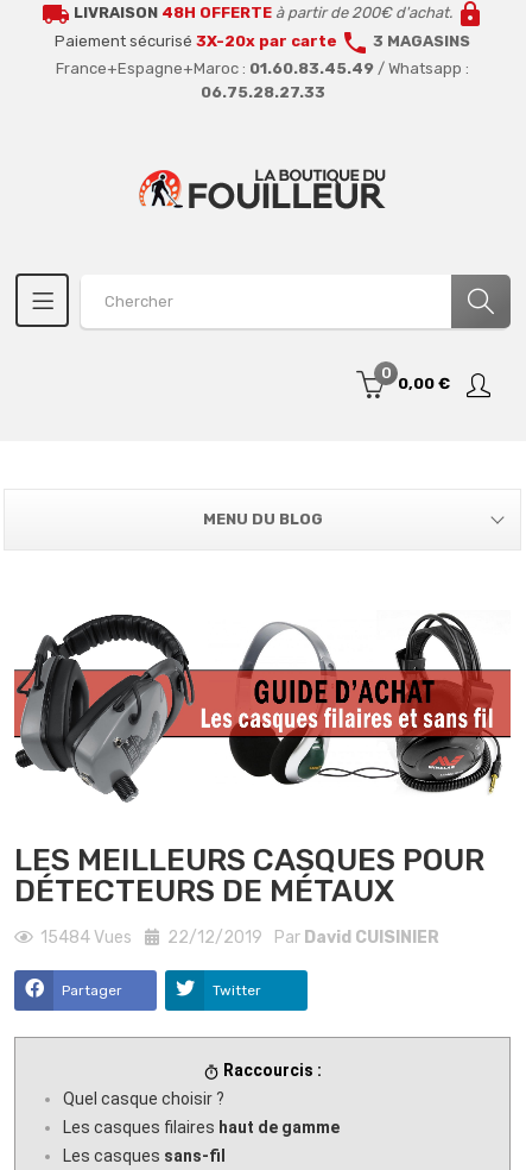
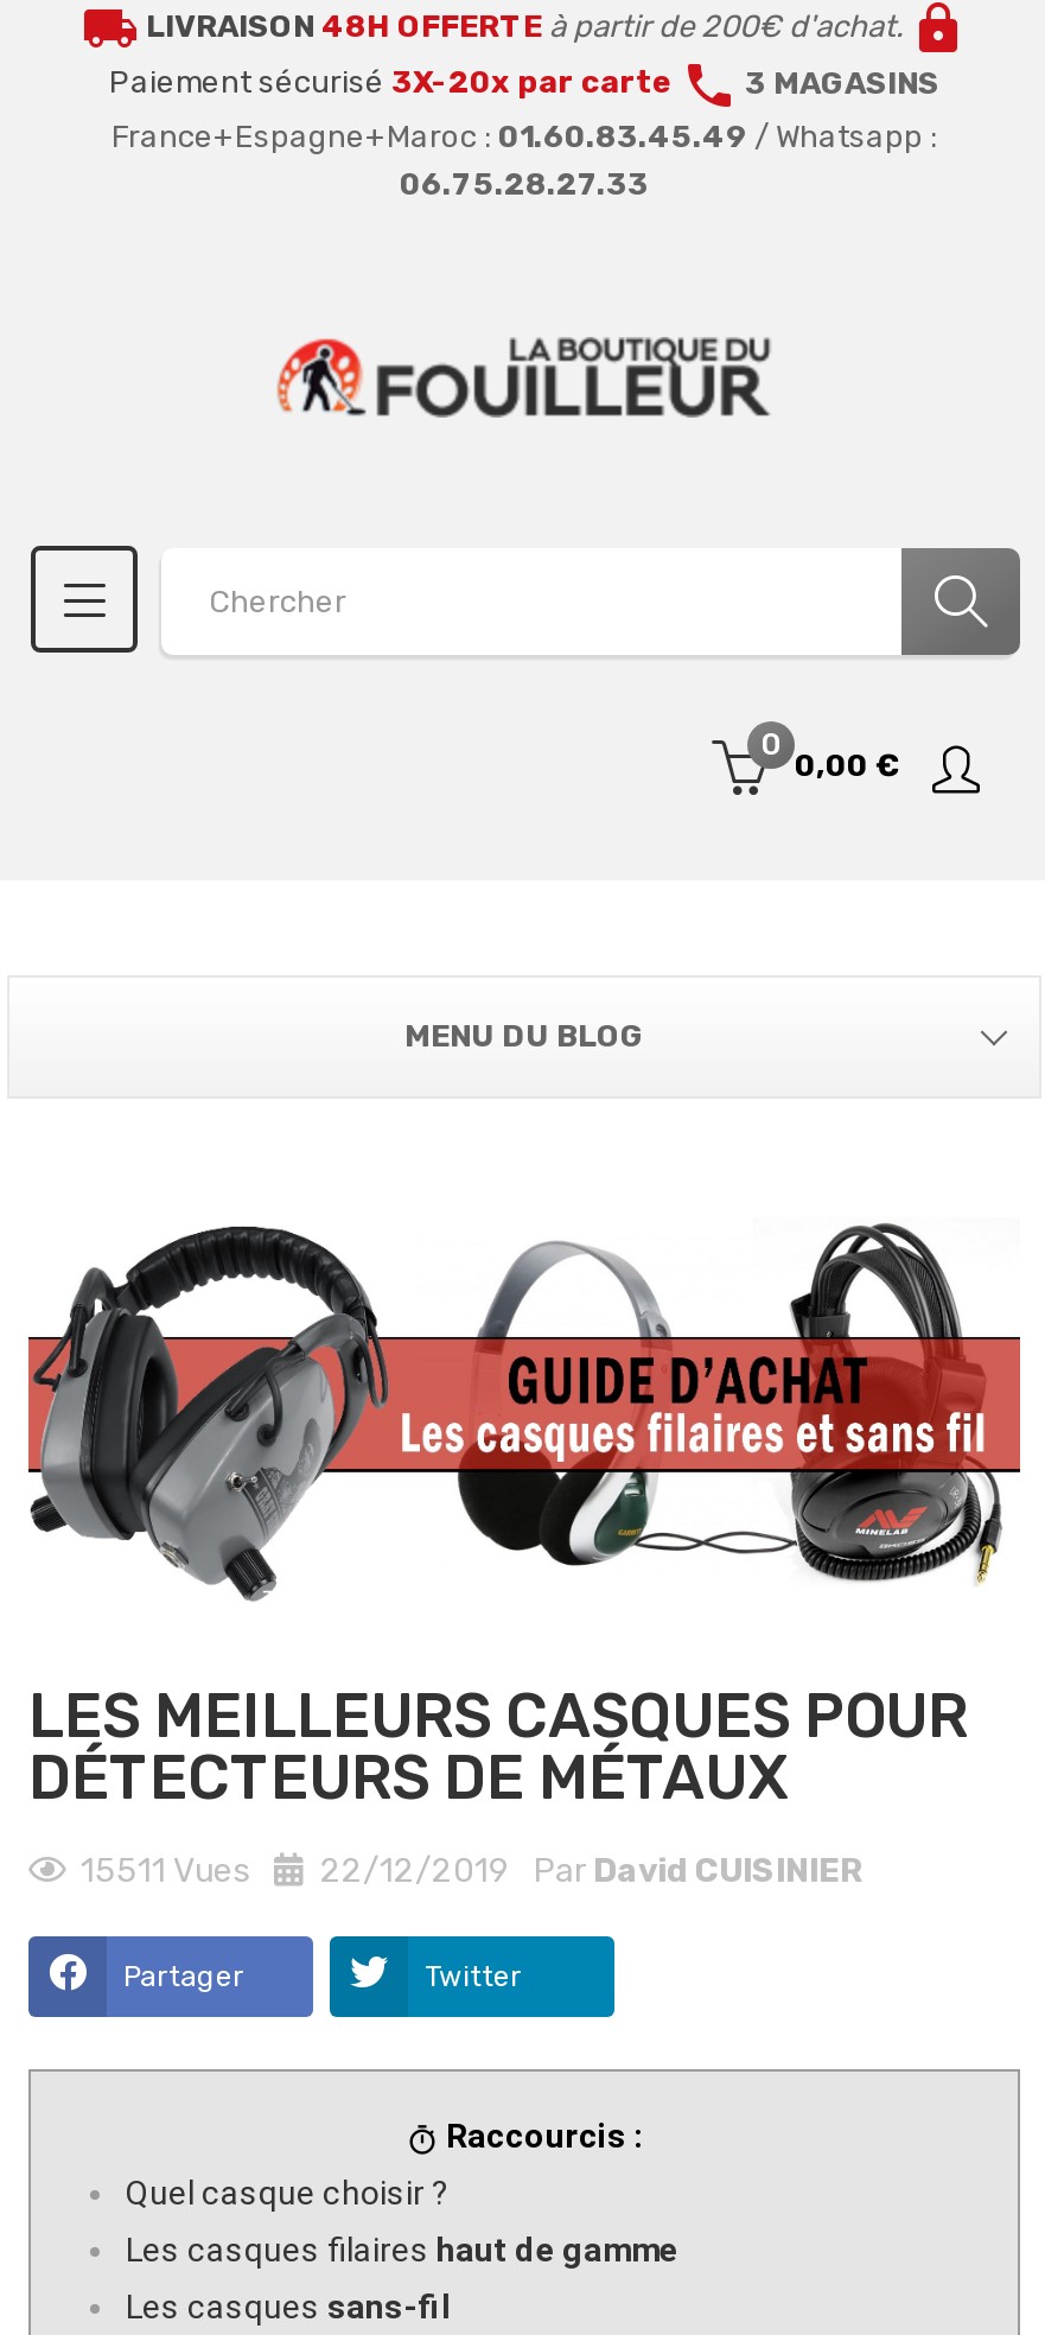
[37,928,439,948] 15484 Vues 22/12/2019 Par David CUISINIER -> [74,1852,864,1892] 15511 Vues 22/12/2019 Par David CUISINIER

